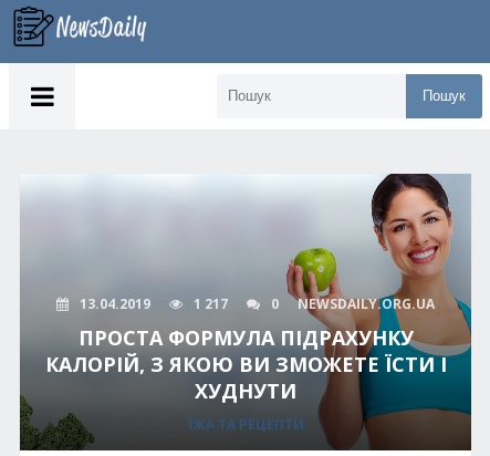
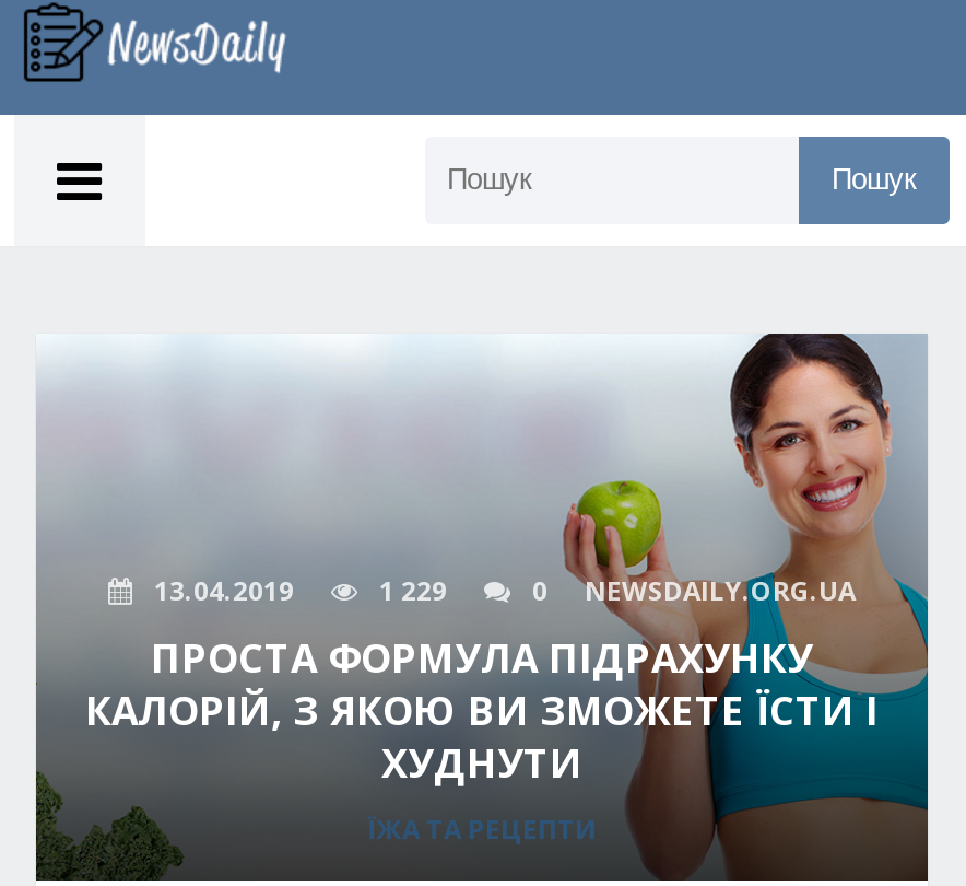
[194,294,228,313] 1 217 -> [379,572,447,609] 1 229

